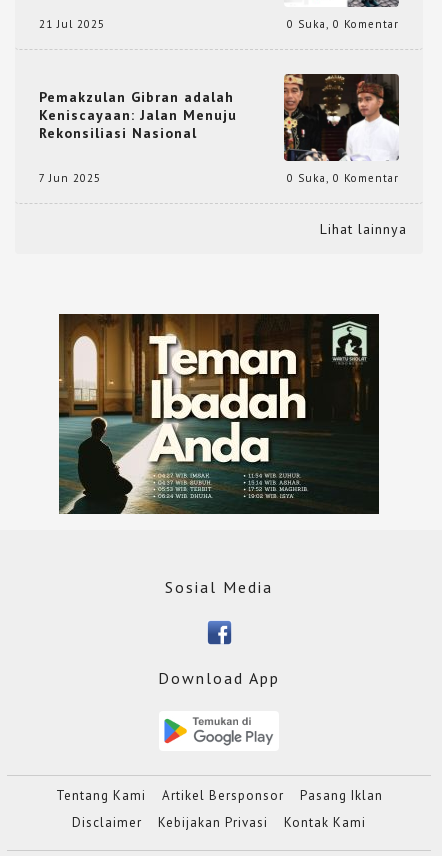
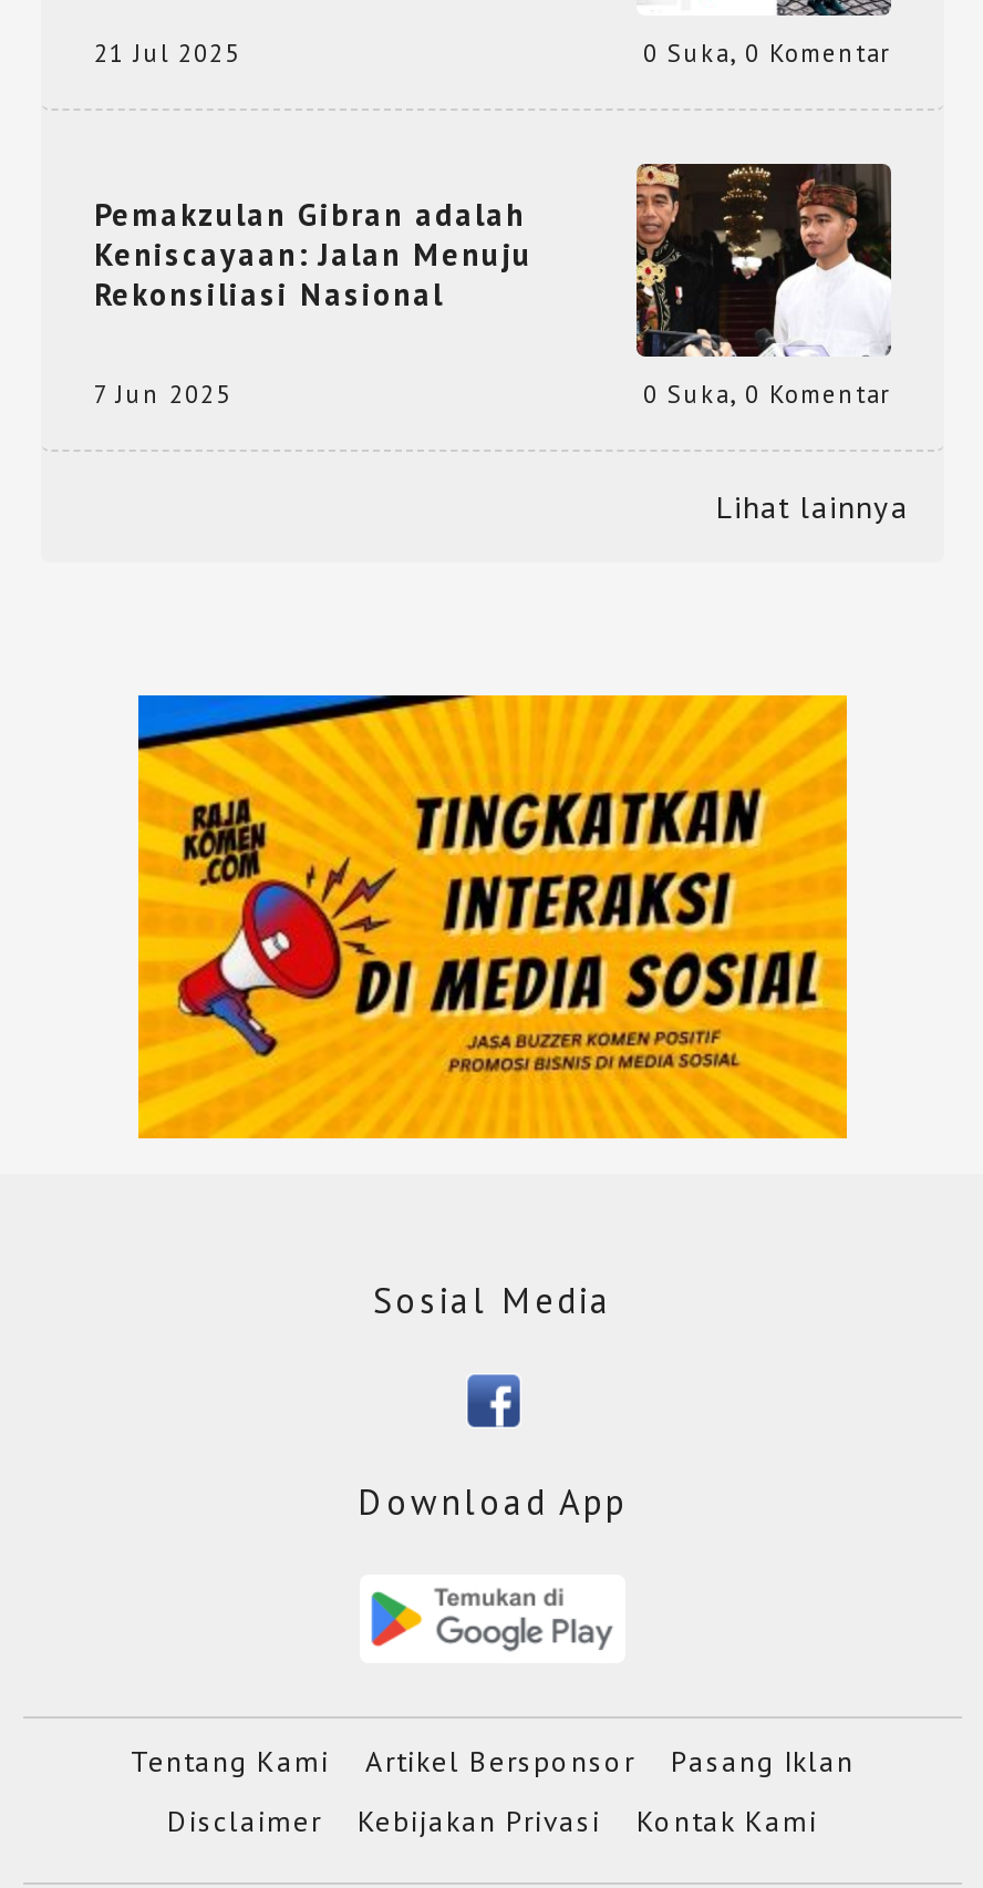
[58,313,380,515] [image] -> [136,693,849,1141] [image]

